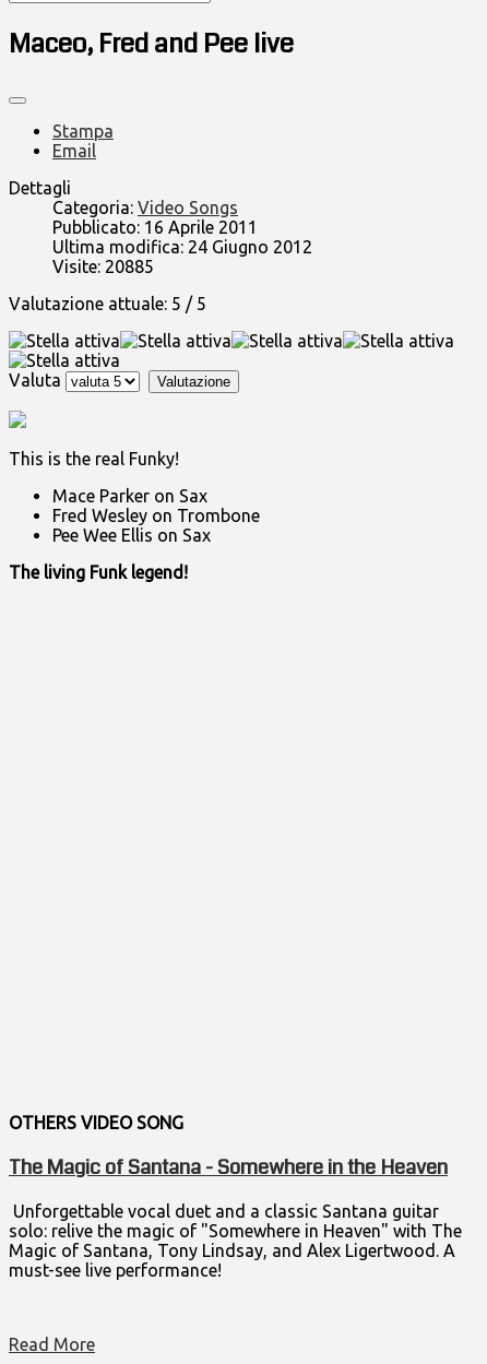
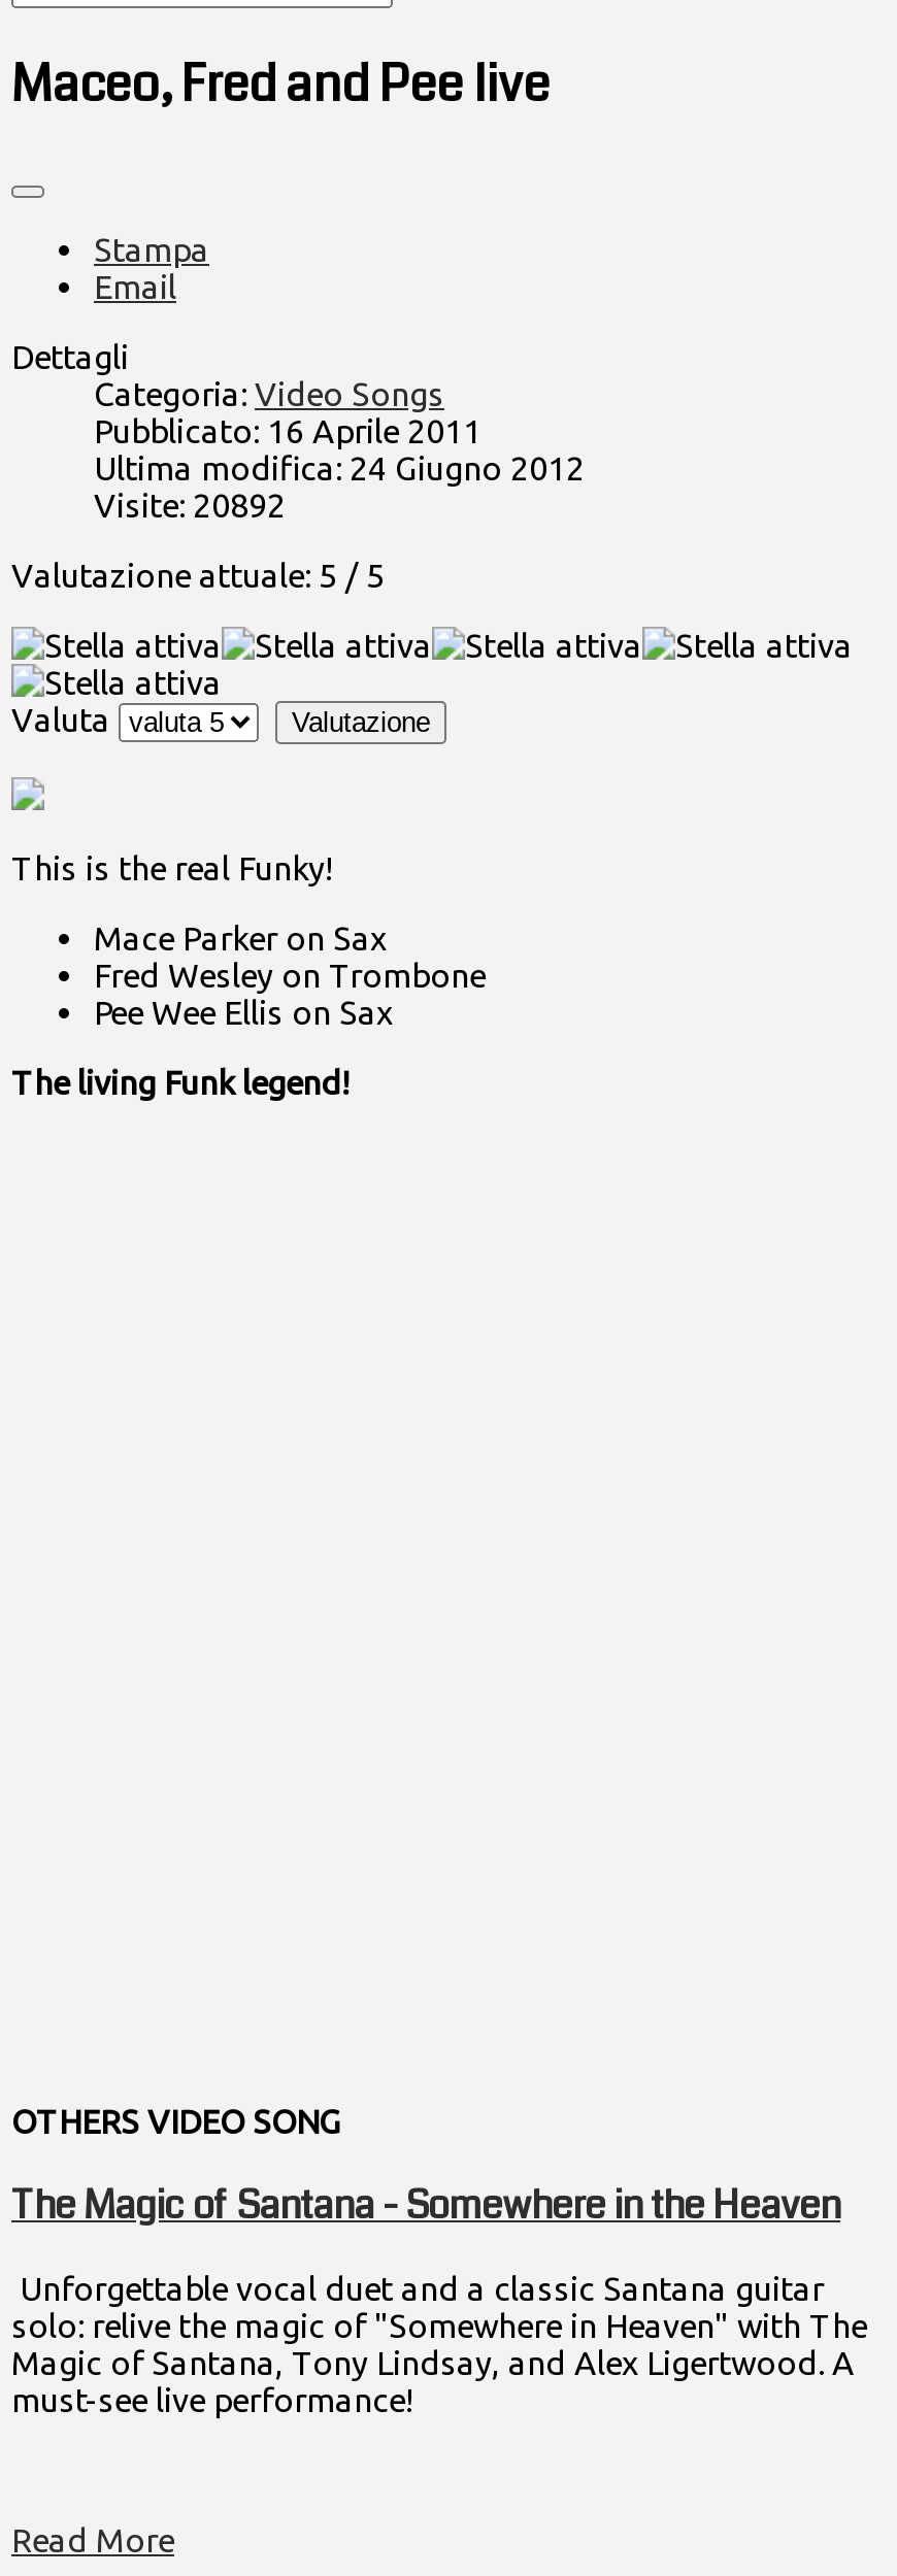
[52,256,154,276] Visite: 20885 -> [94,486,286,523] Visite: 20892

